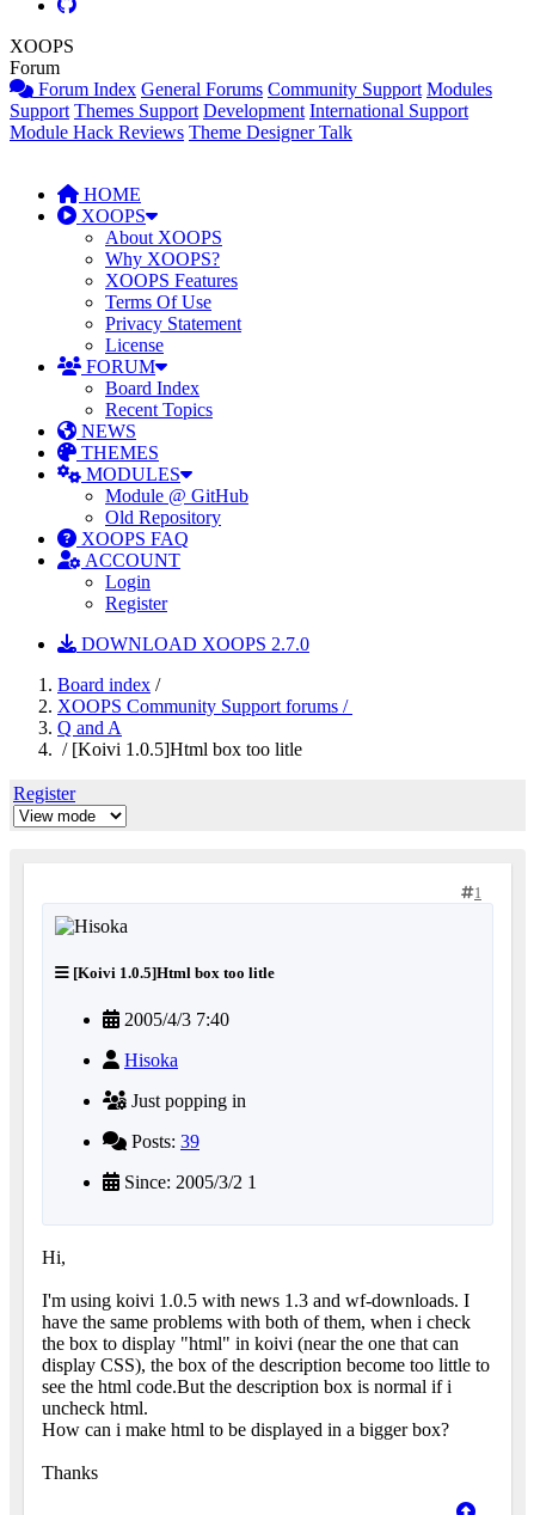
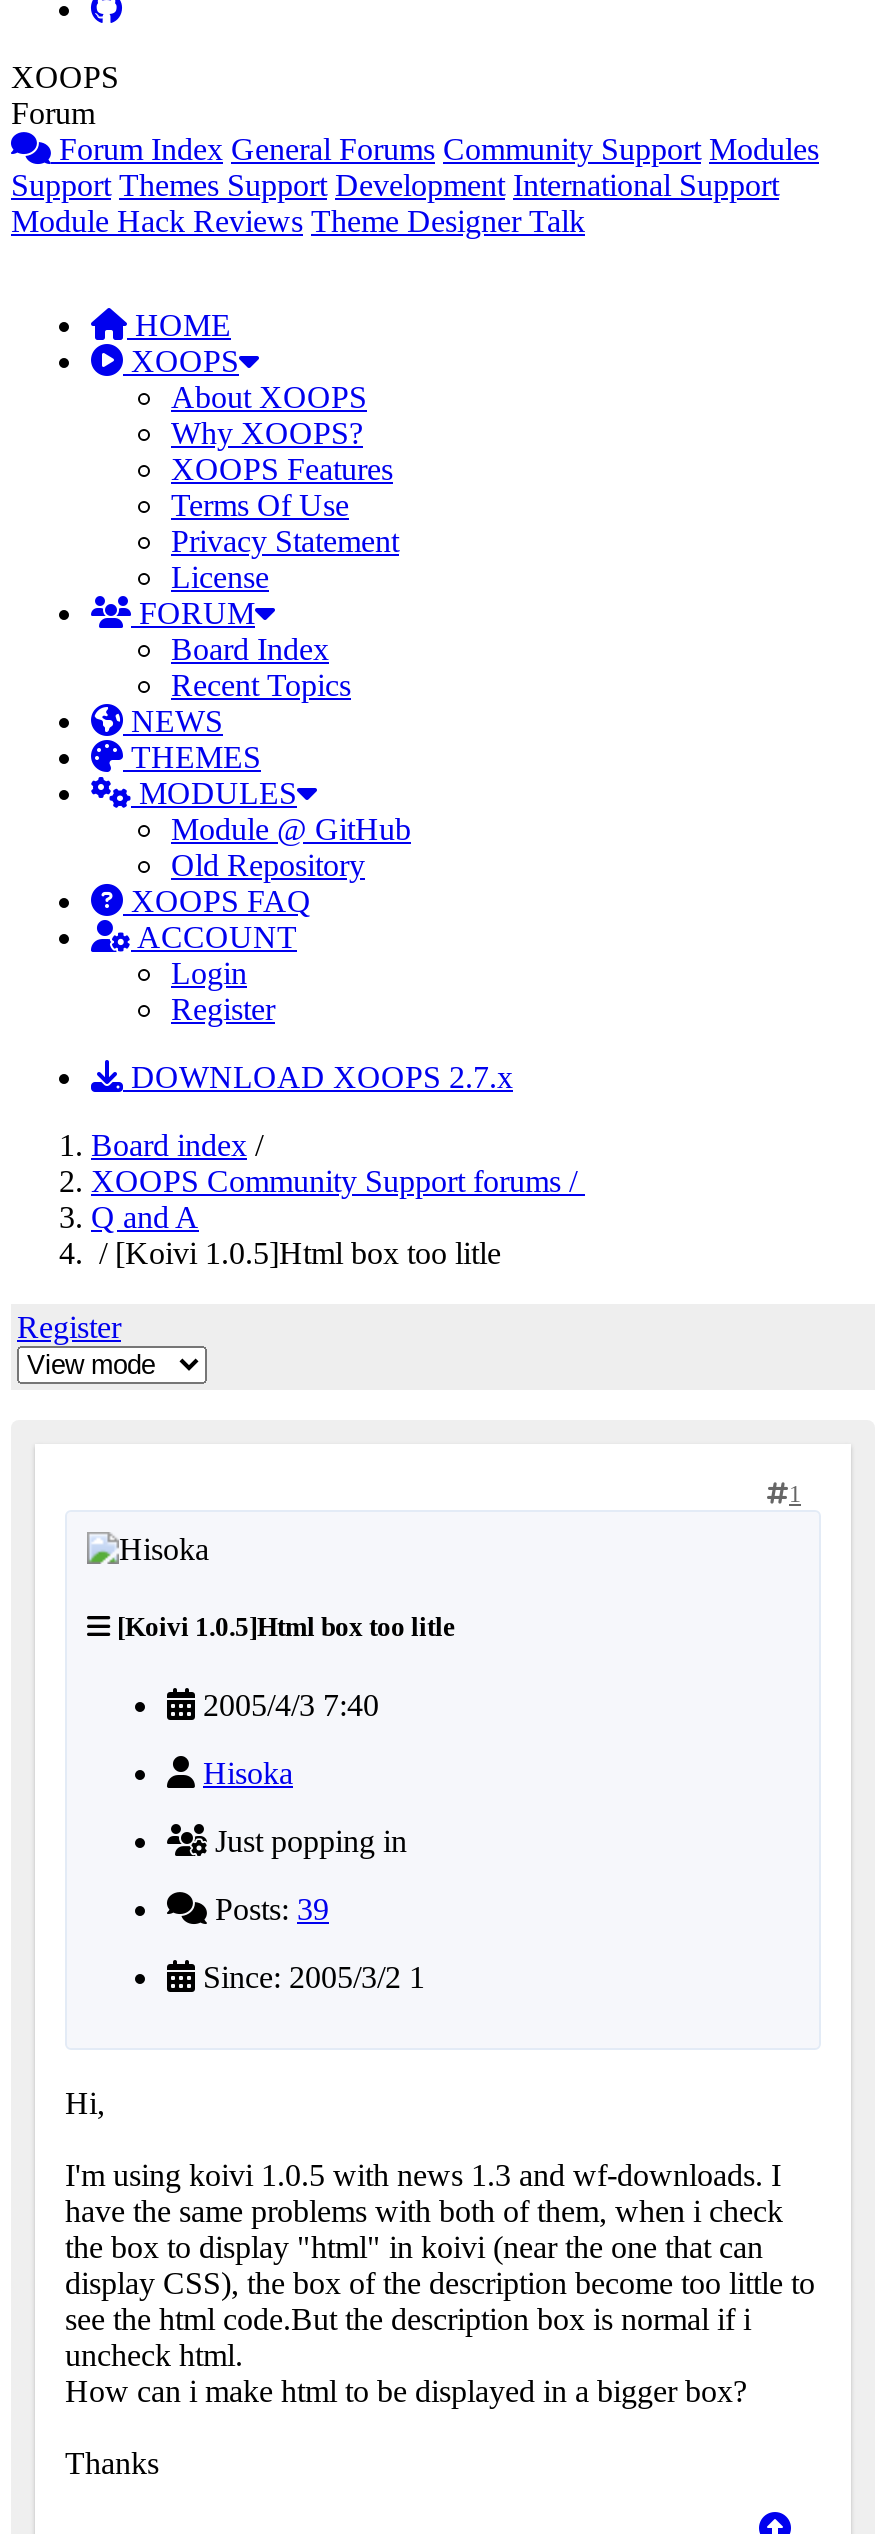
[76,634,309,654] DOWNLOAD XOOPS 2.7.0 -> [123,1060,513,1094] DOWNLOAD XOOPS 2.7.x

